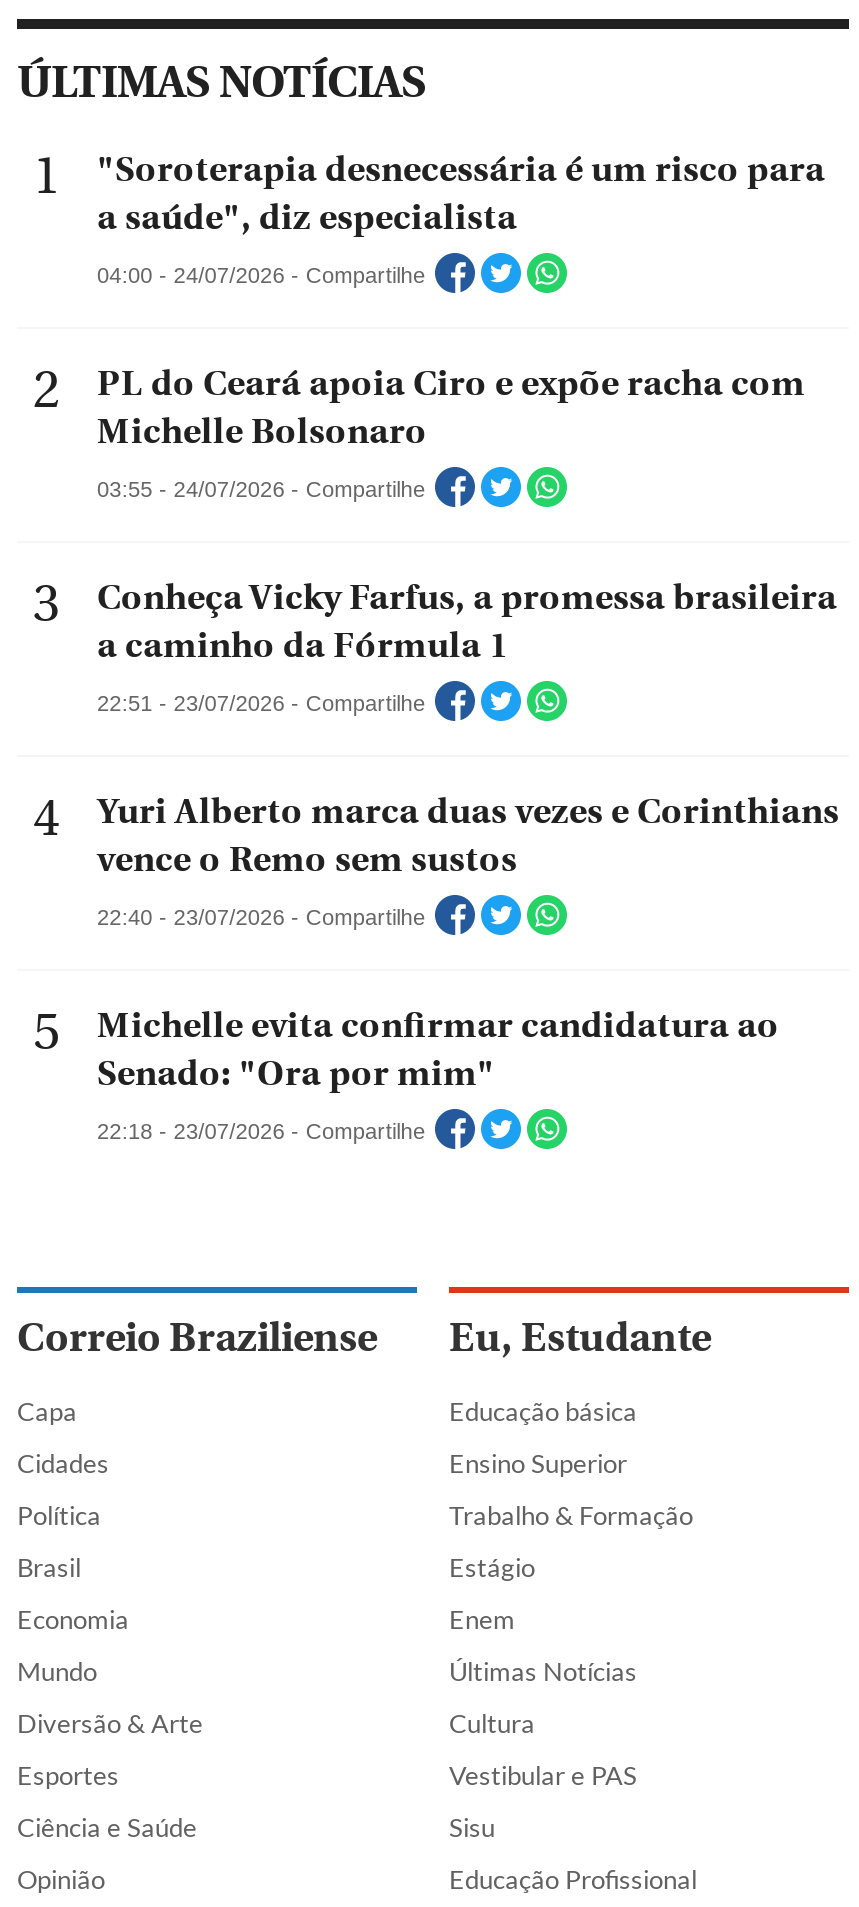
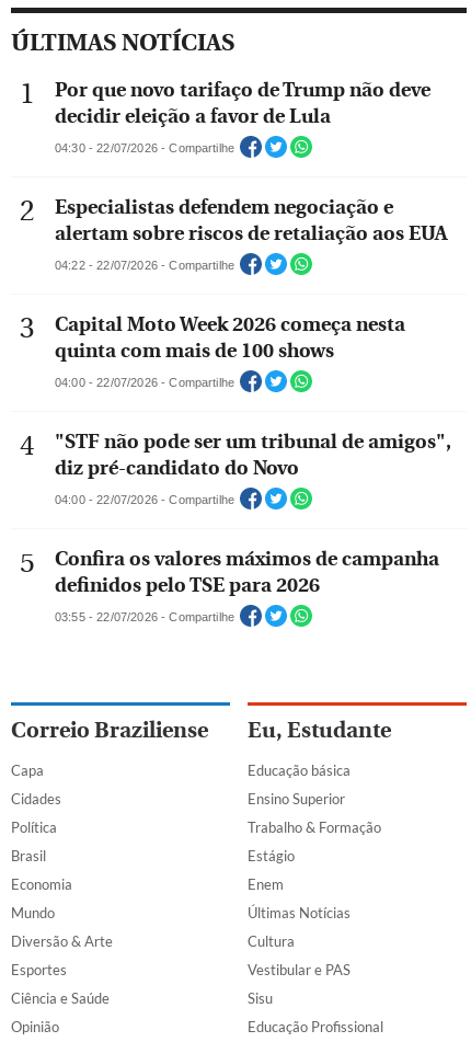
[97,149,825,239] "Soroterapia desnecessária é um risco para | a saúde", diz especialista -> [55,79,430,128] Por que novo tarifaço de Trump não deve | decidir eleição a favor de Lula
[97,262,425,286] 04:00 - 24/07/2026 - Compartilhe -> [55,141,235,154] 04:30 - 22/07/2026 - Compartilhe
[97,363,805,453] PL do Ceará apoia Ciro e expõe racha com | Michelle Bolsonaro -> [55,196,448,246] Especialistas defendem negociação e | alertam sobre riscos de retaliação aos EUA
[97,476,425,500] 03:55 - 24/07/2026 - Compartilhe -> [55,258,235,271] 04:22 - 22/07/2026 - Compartilhe
[97,577,837,667] Conheça Vicky Farfus, a promessa brasileira | a caminho da Fórmula 1 -> [55,314,405,363] Capital Moto Week 2026 começa nesta | quinta com mais de 100 shows
[97,690,425,714] 22:51 - 23/07/2026 - Compartilhe -> [55,375,235,389] 04:00 - 22/07/2026 - Compartilhe
[97,791,839,881] Yuri Alberto marca duas vezes e Corinthians | vence o Remo sem sustos -> [55,431,451,480] "STF não pode ser um tribunal de amigos", | diz pré-candidato do Novo
[97,904,425,928] 22:40 - 23/07/2026 - Compartilhe -> [55,493,235,506] 04:00 - 22/07/2026 - Compartilhe
[97,1005,779,1095] Michelle evita confirmar candidatura ao | Senado: "Ora por mim" -> [55,548,439,597] Confira os valores máximos de campanha | definidos pelo TSE para 2026
[97,1118,425,1142] 22:18 - 23/07/2026 - Compartilhe -> [55,610,235,623] 03:55 - 22/07/2026 - Compartilhe

